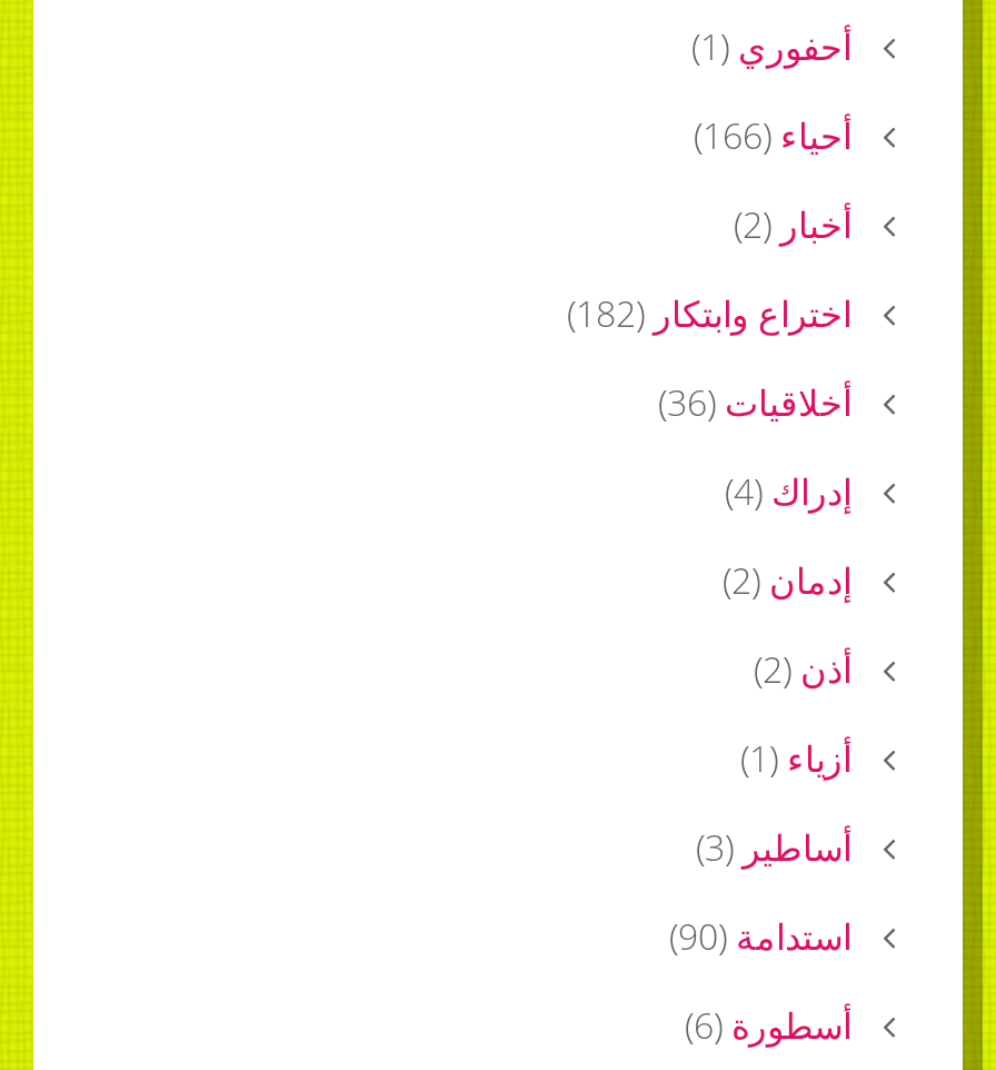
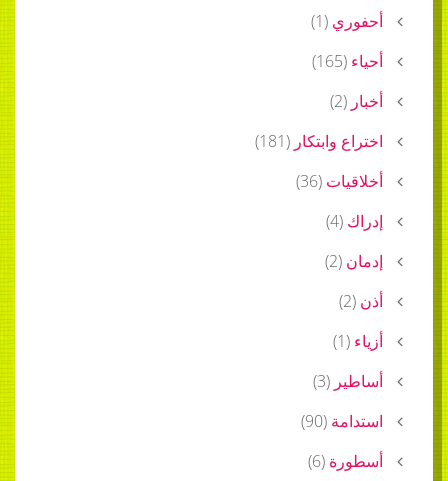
[694,110,851,159] أحياء (166) -> [312,49,383,71] أحياء (165)
[567,288,851,337] اختراع وابتكار (182) -> [255,129,383,151] اختراع وابتكار (181)

